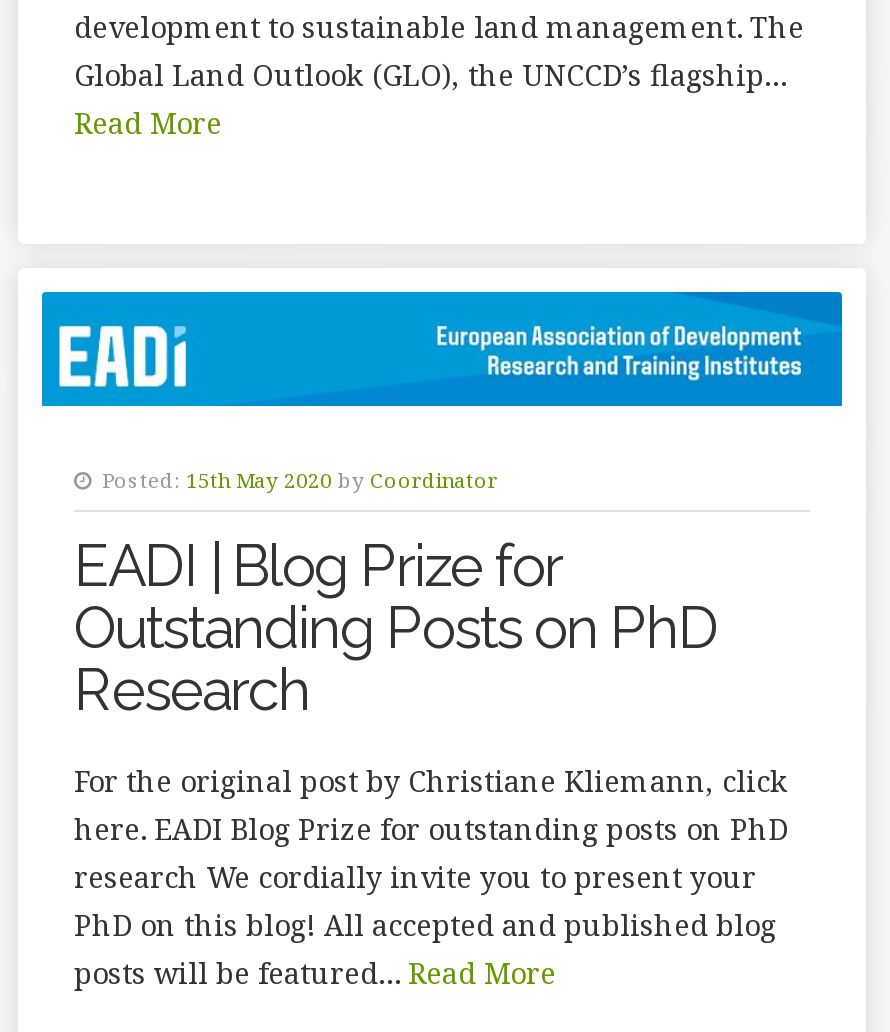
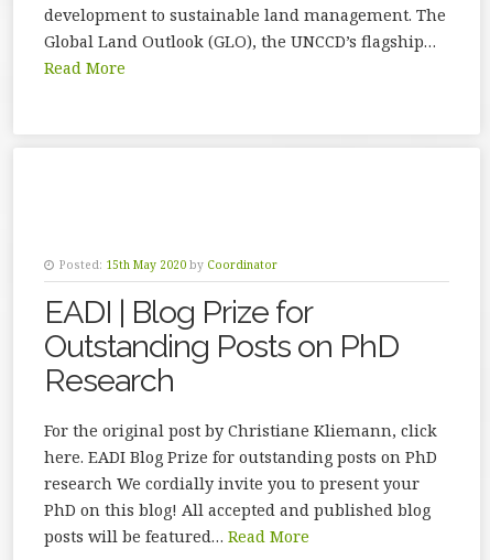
[40,290,844,408] [image] -> none

